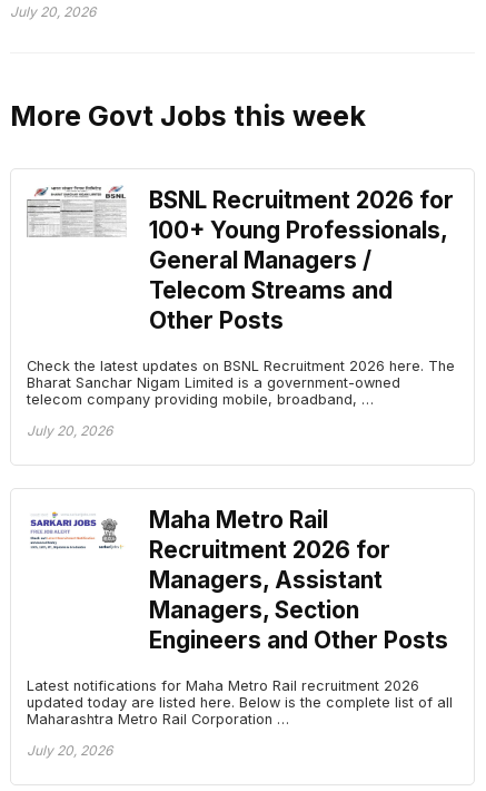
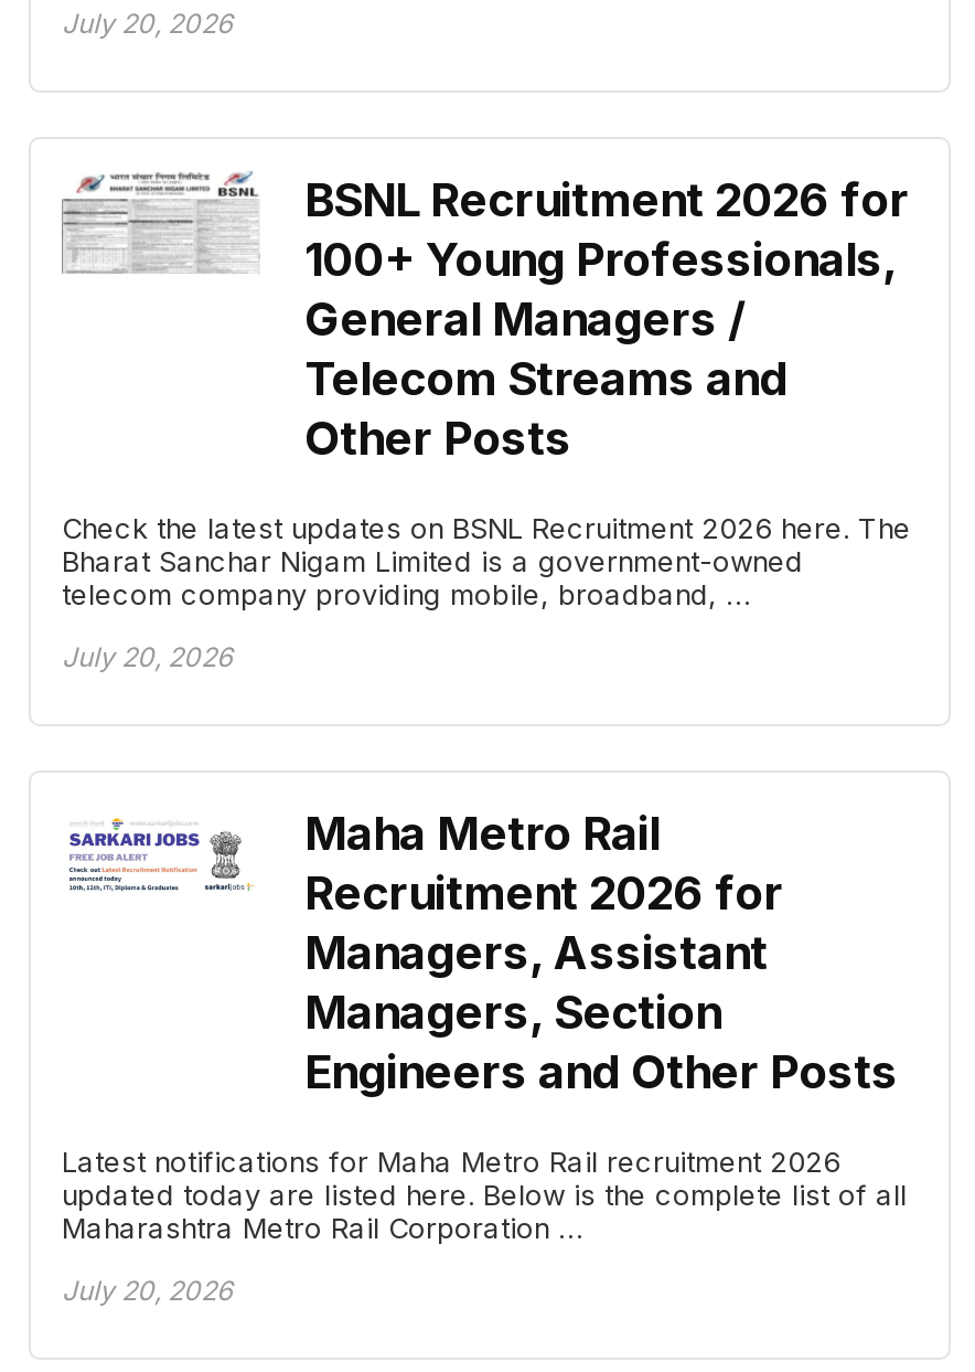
[10,99,366,133] More Govt Jobs this week -> none

